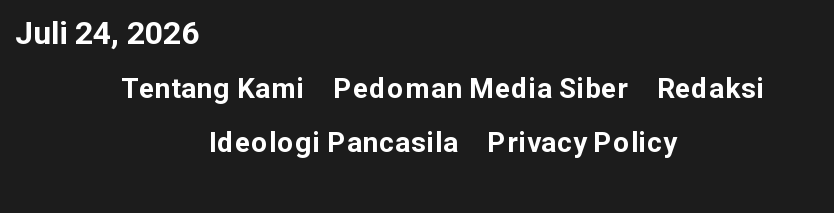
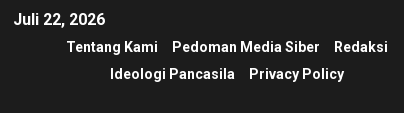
[15,15,199,53] Juli 24, 2026 -> [13,10,105,29] Juli 22, 2026

